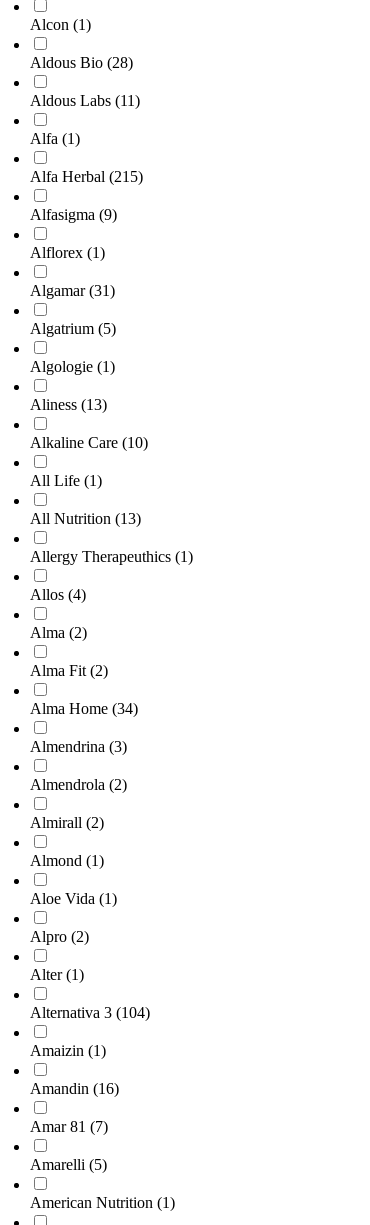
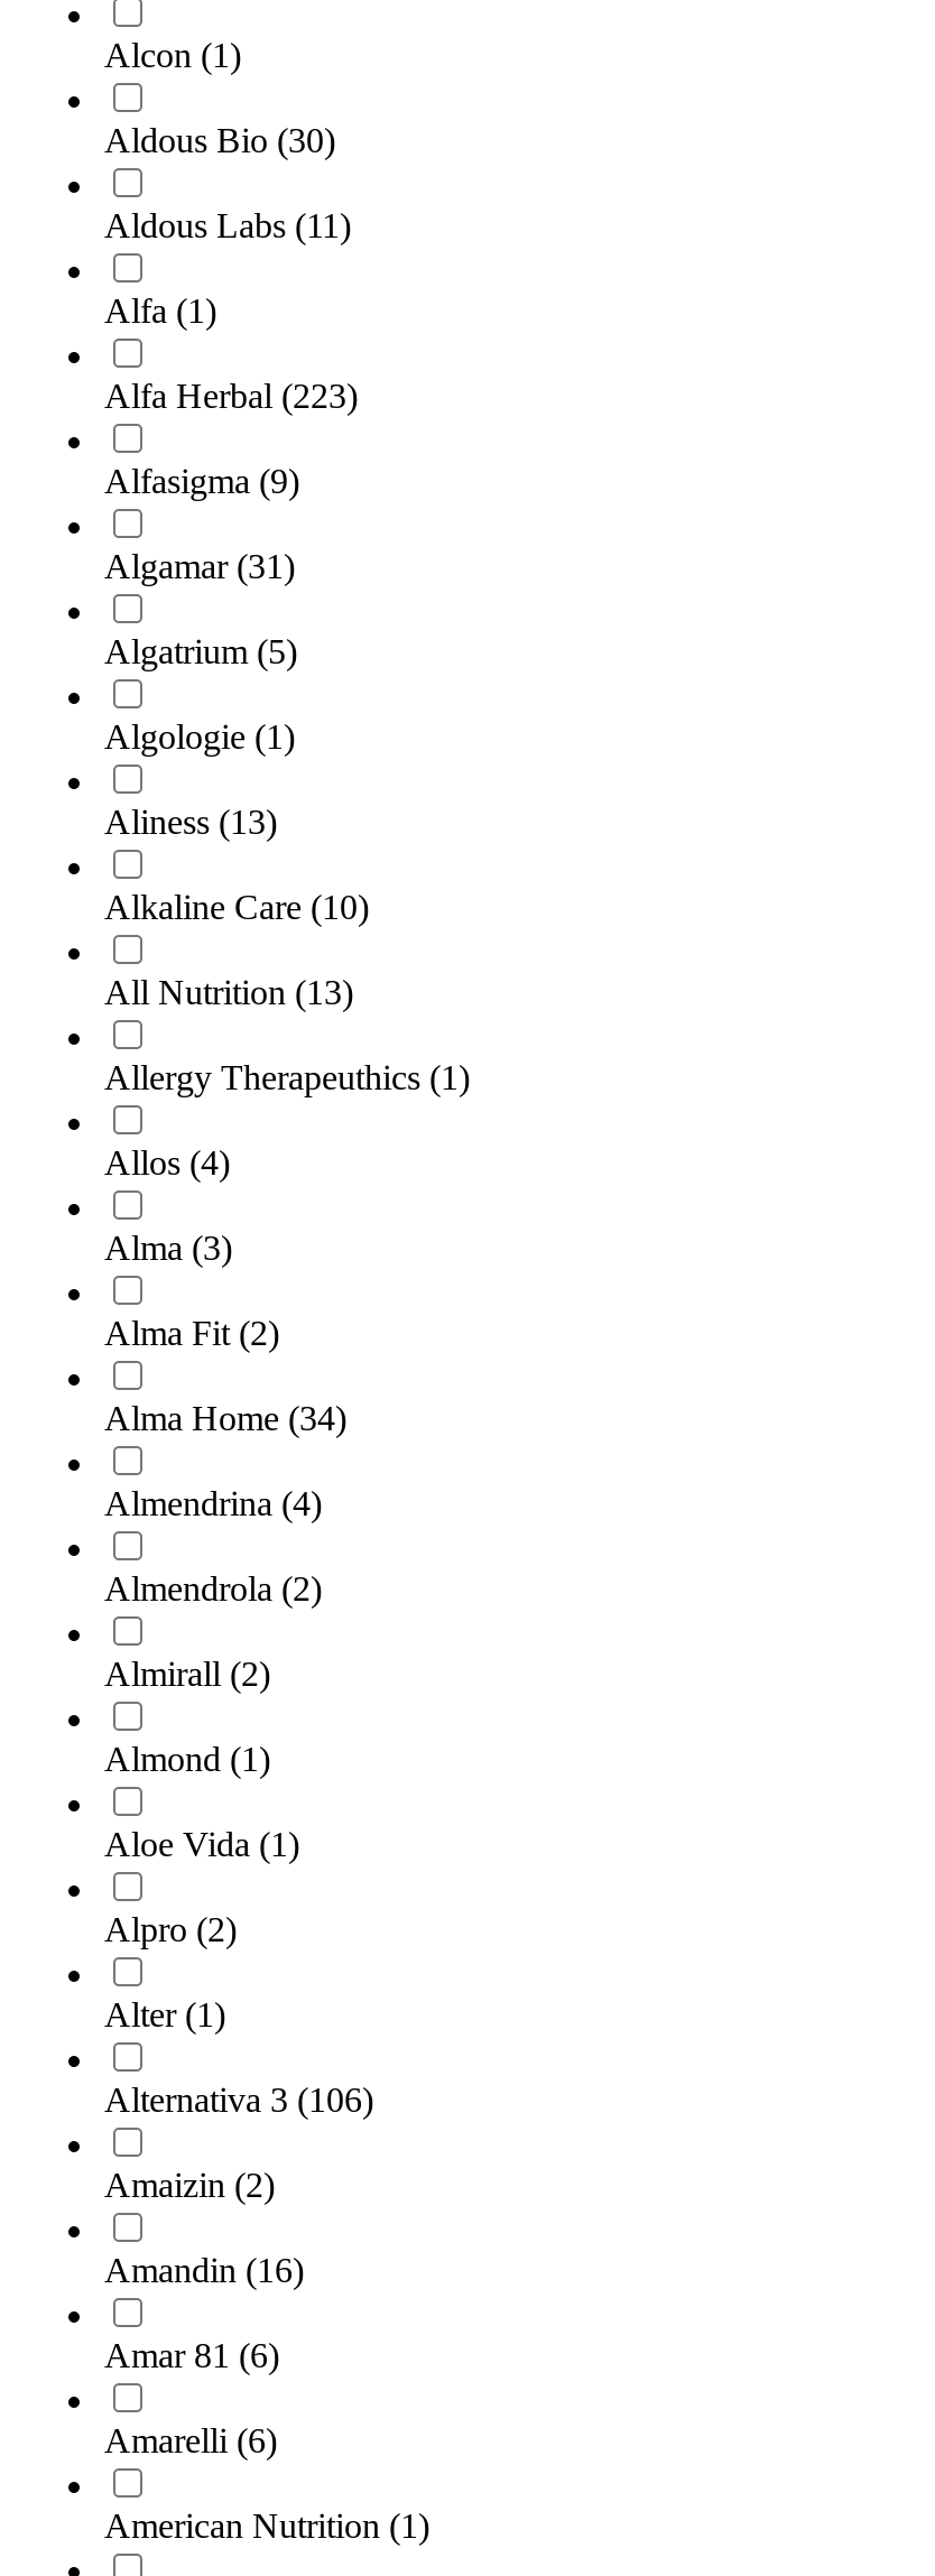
[30,53,133,70] Aldous Bio (28) -> [104,120,335,158] Aldous Bio (30)
[30,167,143,184] Alfa Herbal (215) -> [104,376,358,414] Alfa Herbal (223)
[30,243,105,260] Alflorex (1) -> none
[30,471,102,488] All Life (1) -> none
[30,623,87,640] Alma (2) -> [104,1227,232,1266] Alma (3)
[30,737,127,754] Almendrina (3) -> [104,1483,322,1521] Almendrina (4)
[30,1003,150,1020] Alternativa 3 (104) -> [104,2079,373,2118] Alternativa 3 (106)
[30,1041,106,1058] Amaizin (1) -> [104,2165,275,2203] Amaizin (2)
[30,1117,108,1134] Amar 81 (7) -> [104,2335,279,2373] Amar 81 (6)
[30,1155,107,1172] Amarelli (5) -> [104,2420,277,2458] Amarelli (6)

